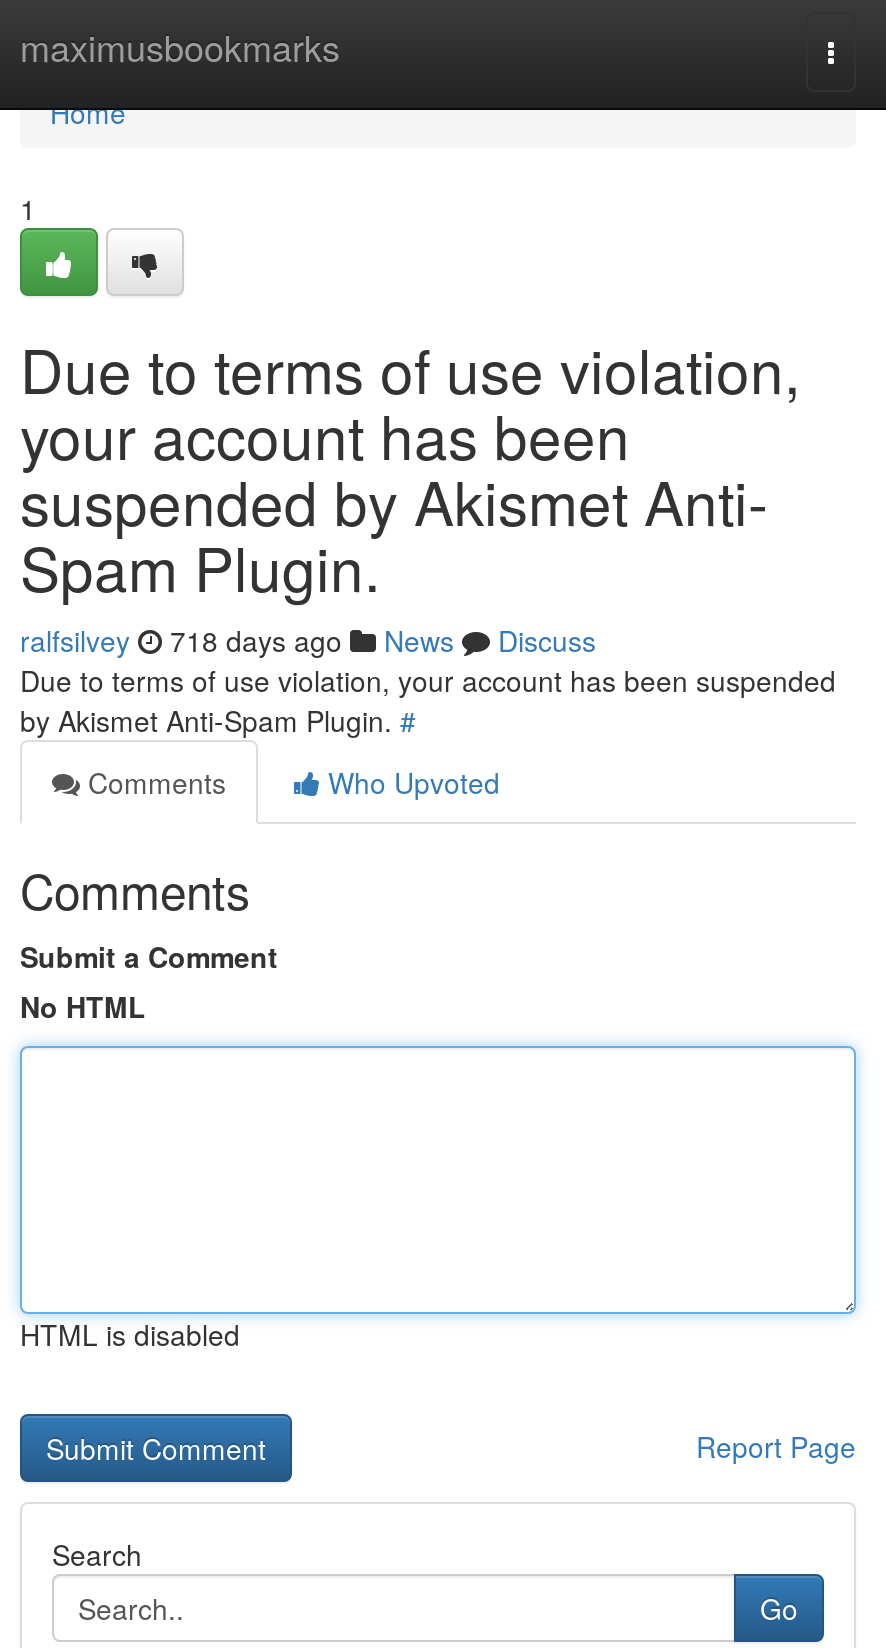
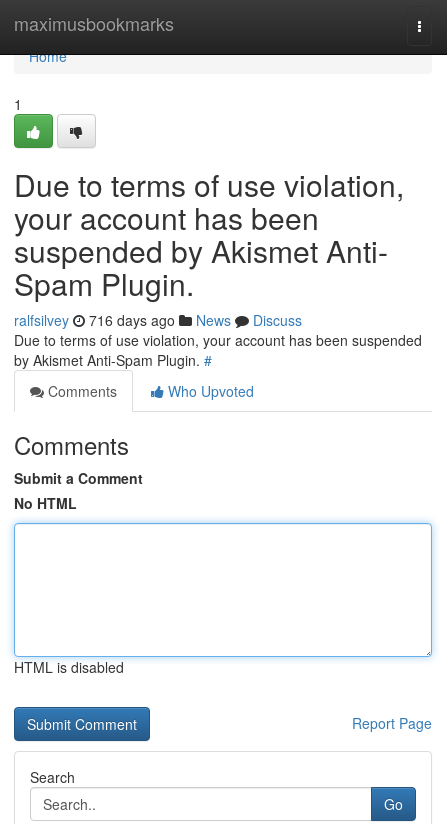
[20,620,596,660] ralfsilvey 718 days ago News Discuss -> [14,310,302,330] ralfsilvey 716 days ago News Discuss

